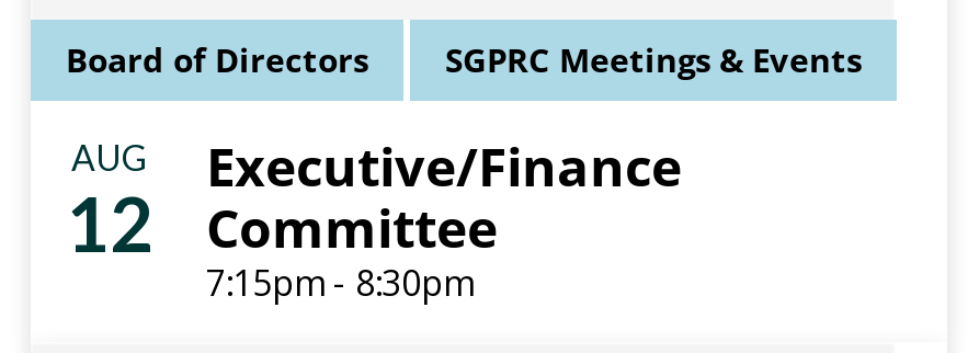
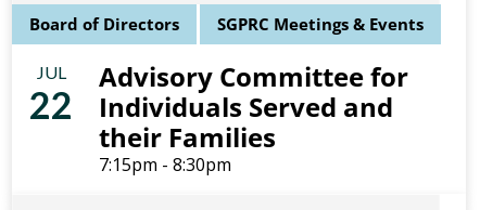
[66,135,153,267] AUG | 12 -> [29,61,73,126] JUL | 22
[206,129,682,262] Executive/Finance | Committee -> [99,58,408,154] Advisory Committee for | Individuals Served and | their Families

